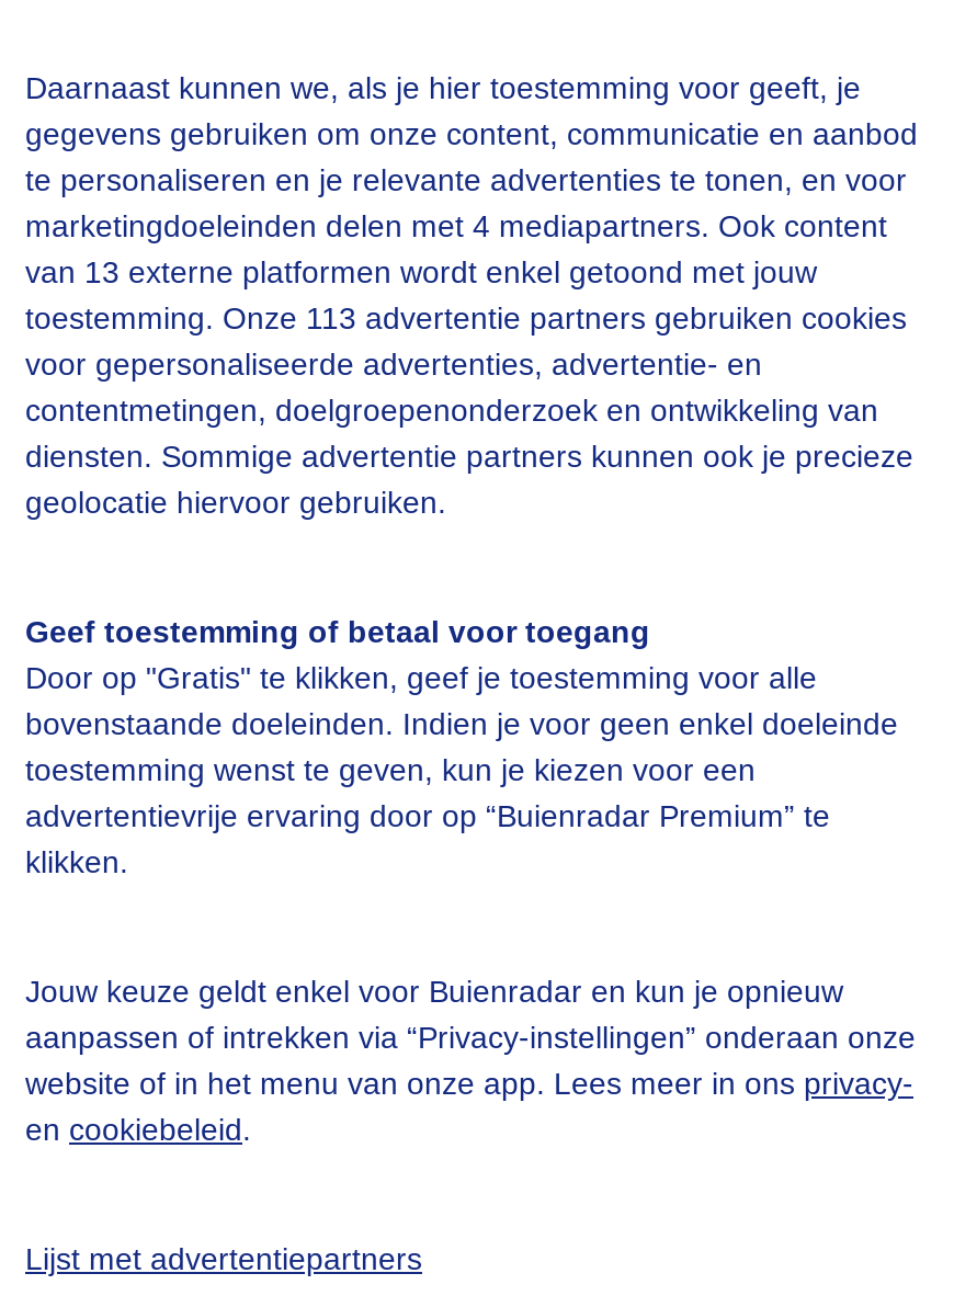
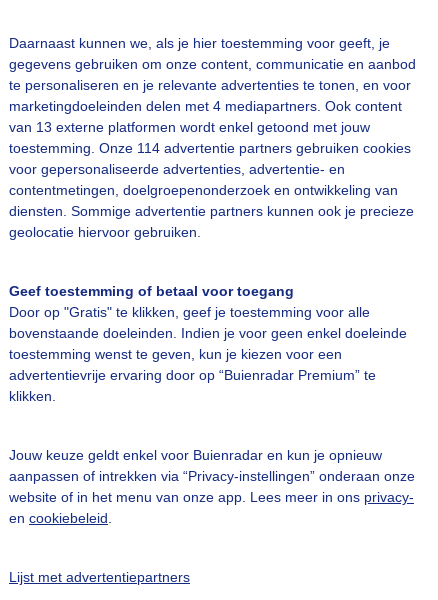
[25,301,907,336] toestemming. Onze 113 advertentie partners gebruiken cookies -> [9,140,411,156] toestemming. Onze 114 advertentie partners gebruiken cookies

